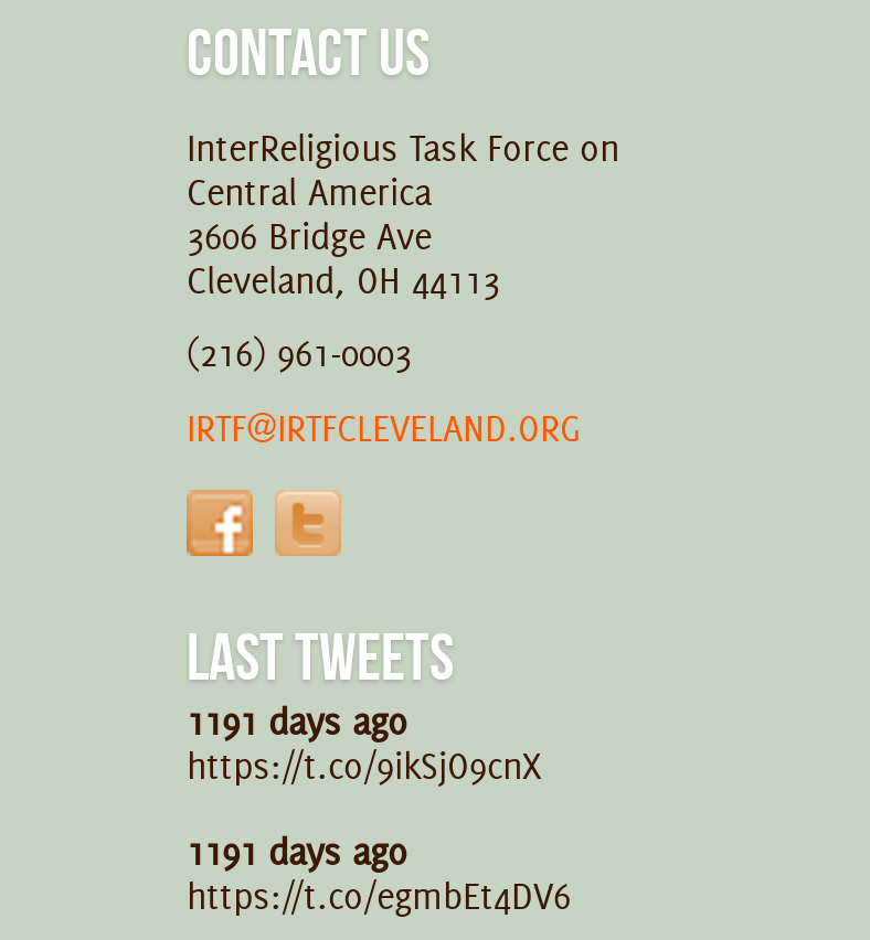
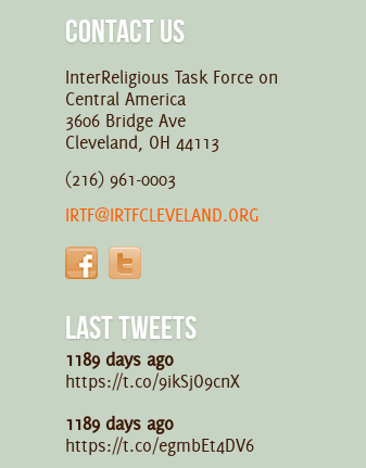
[187,698,407,742] 1191 days ago -> [65,349,174,371] 1189 days ago
[187,828,407,872] 1191 days ago -> [65,413,174,435] 1189 days ago

